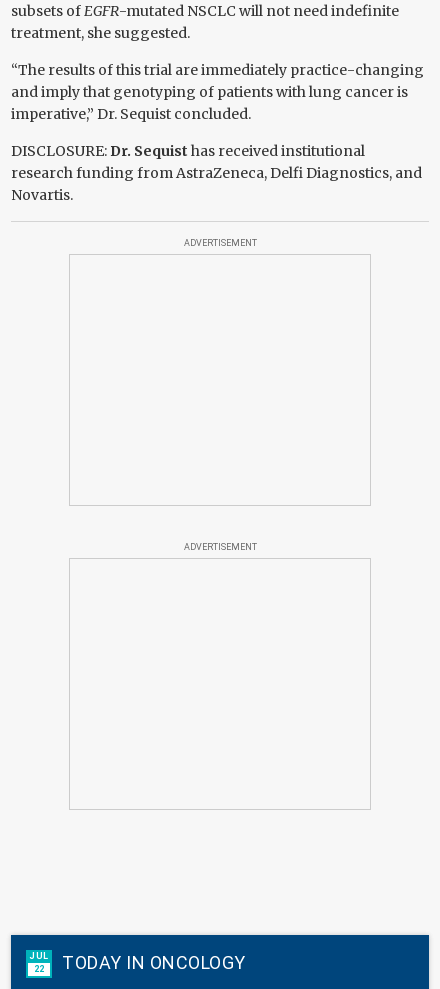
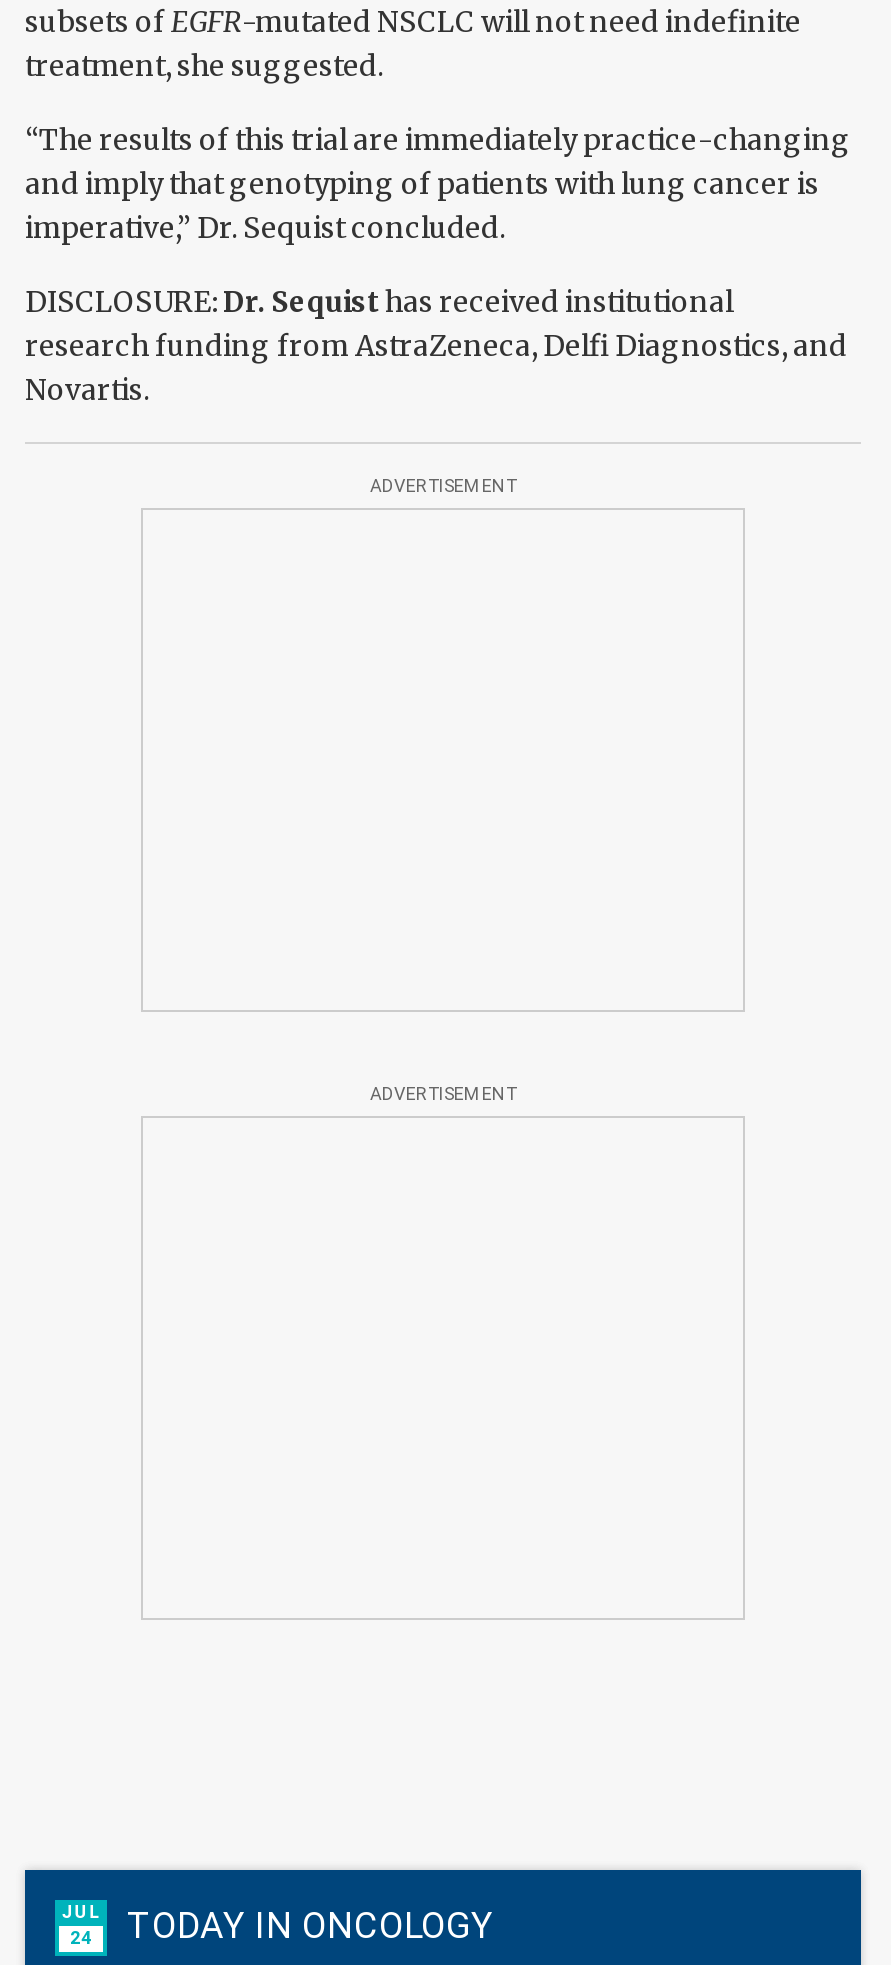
[29,951,245,974] JUL 22 TODAY IN ONCOLOGY -> [61,1902,494,1948] JUL 24 TODAY IN ONCOLOGY

